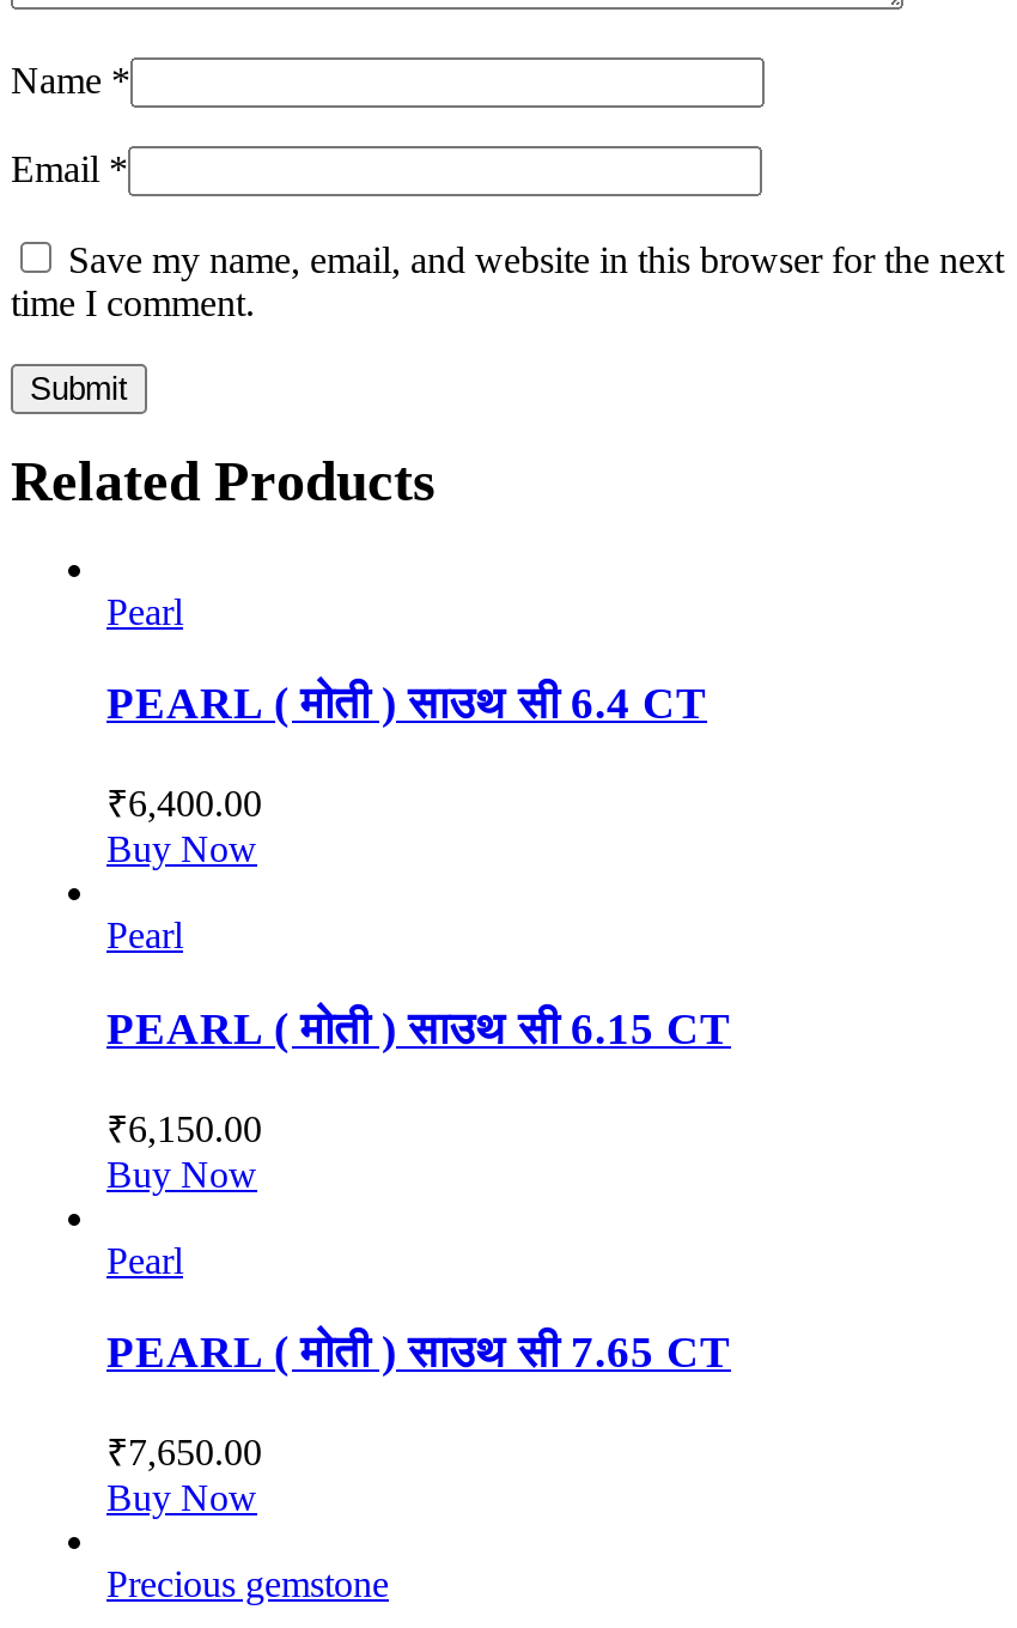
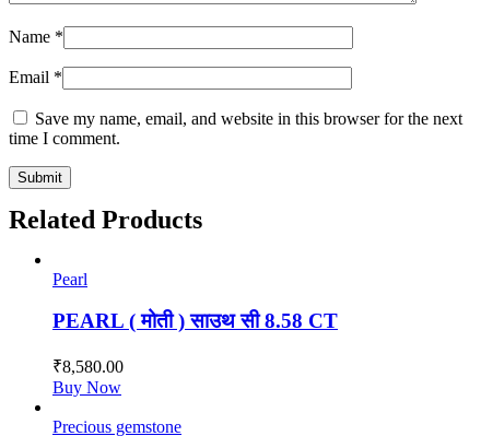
[106,678,731,1472] PEARL ( मोती ) साउथ सी 6.4 CT | ₹6,400.00 | Buy Now | Pearl | PEARL ( मोती ) साउथ सी 6.15 CT | ₹6,150.00 | Buy Now | Pearl | PEARL ( मोती ) साउथ सी 7.65 CT | ₹7,650.00 -> [52,310,338,376] PEARL ( मोती ) साउथ सी 8.58 CT | ₹8,580.00

